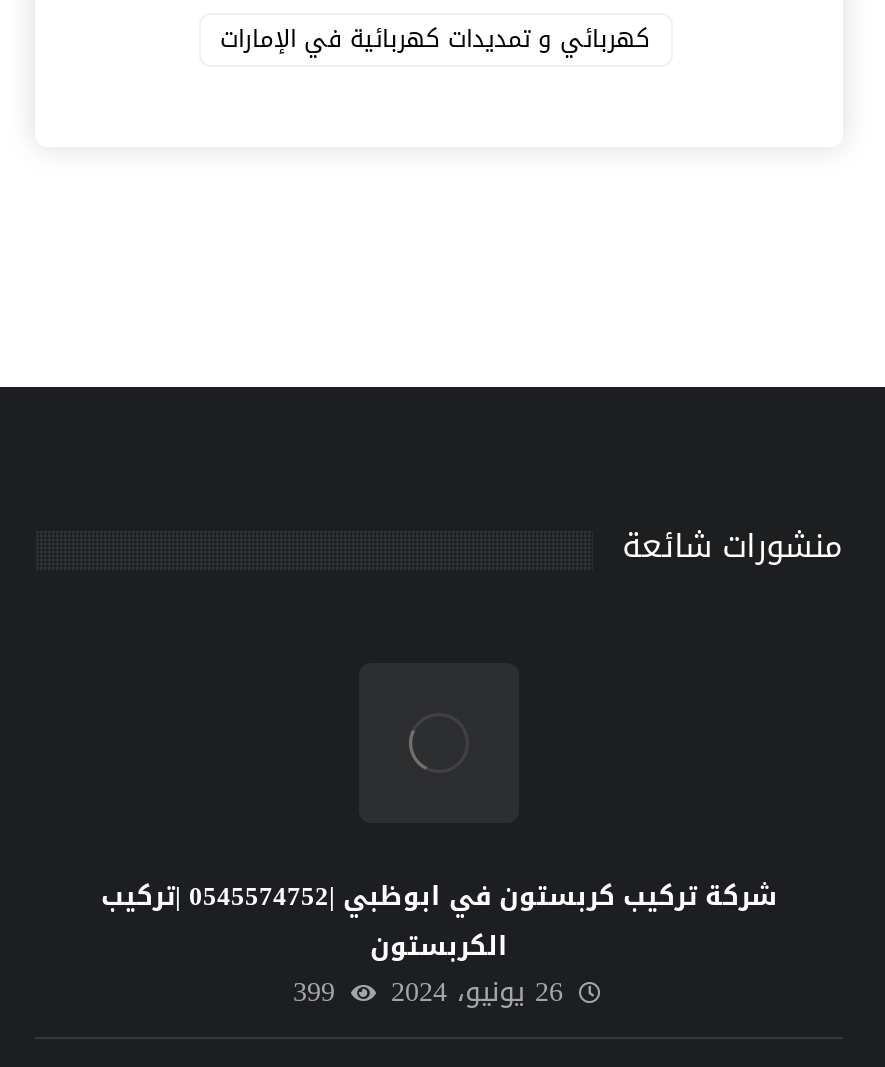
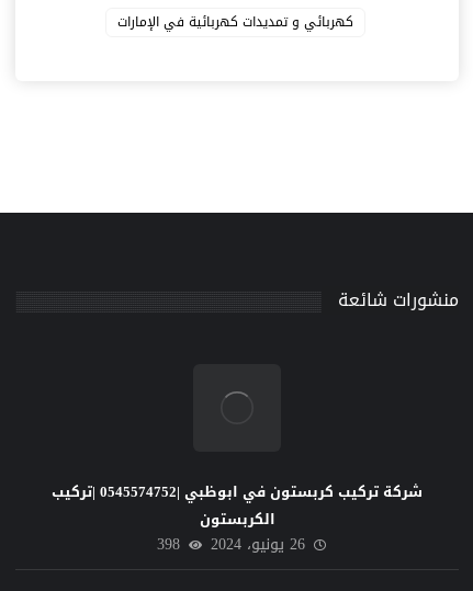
[293,966,335,1020] 399 -> [157,530,180,560] 398

